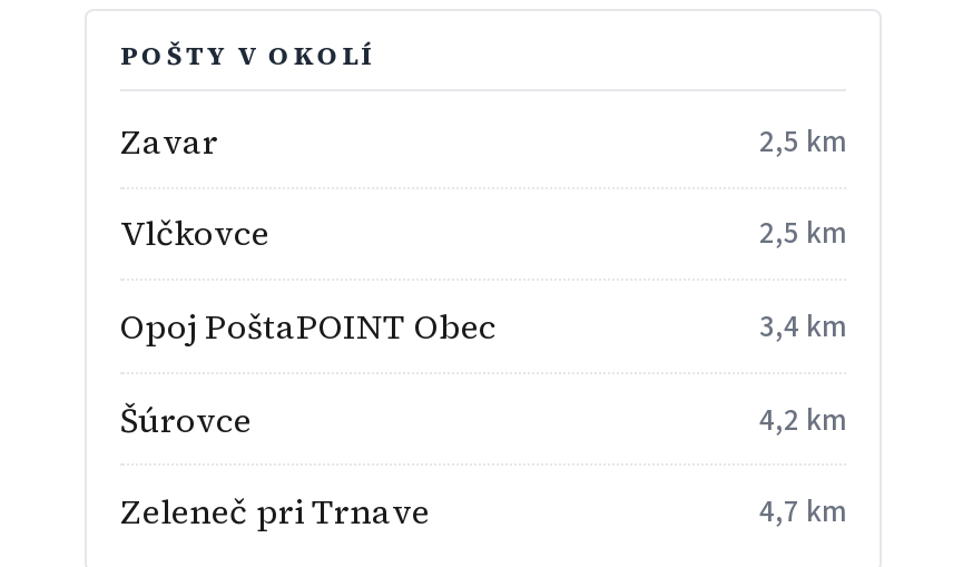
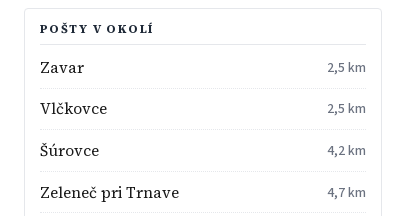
[120,303,846,350] Opoj PoštaPOINT Obec | 3,4 km -> none

